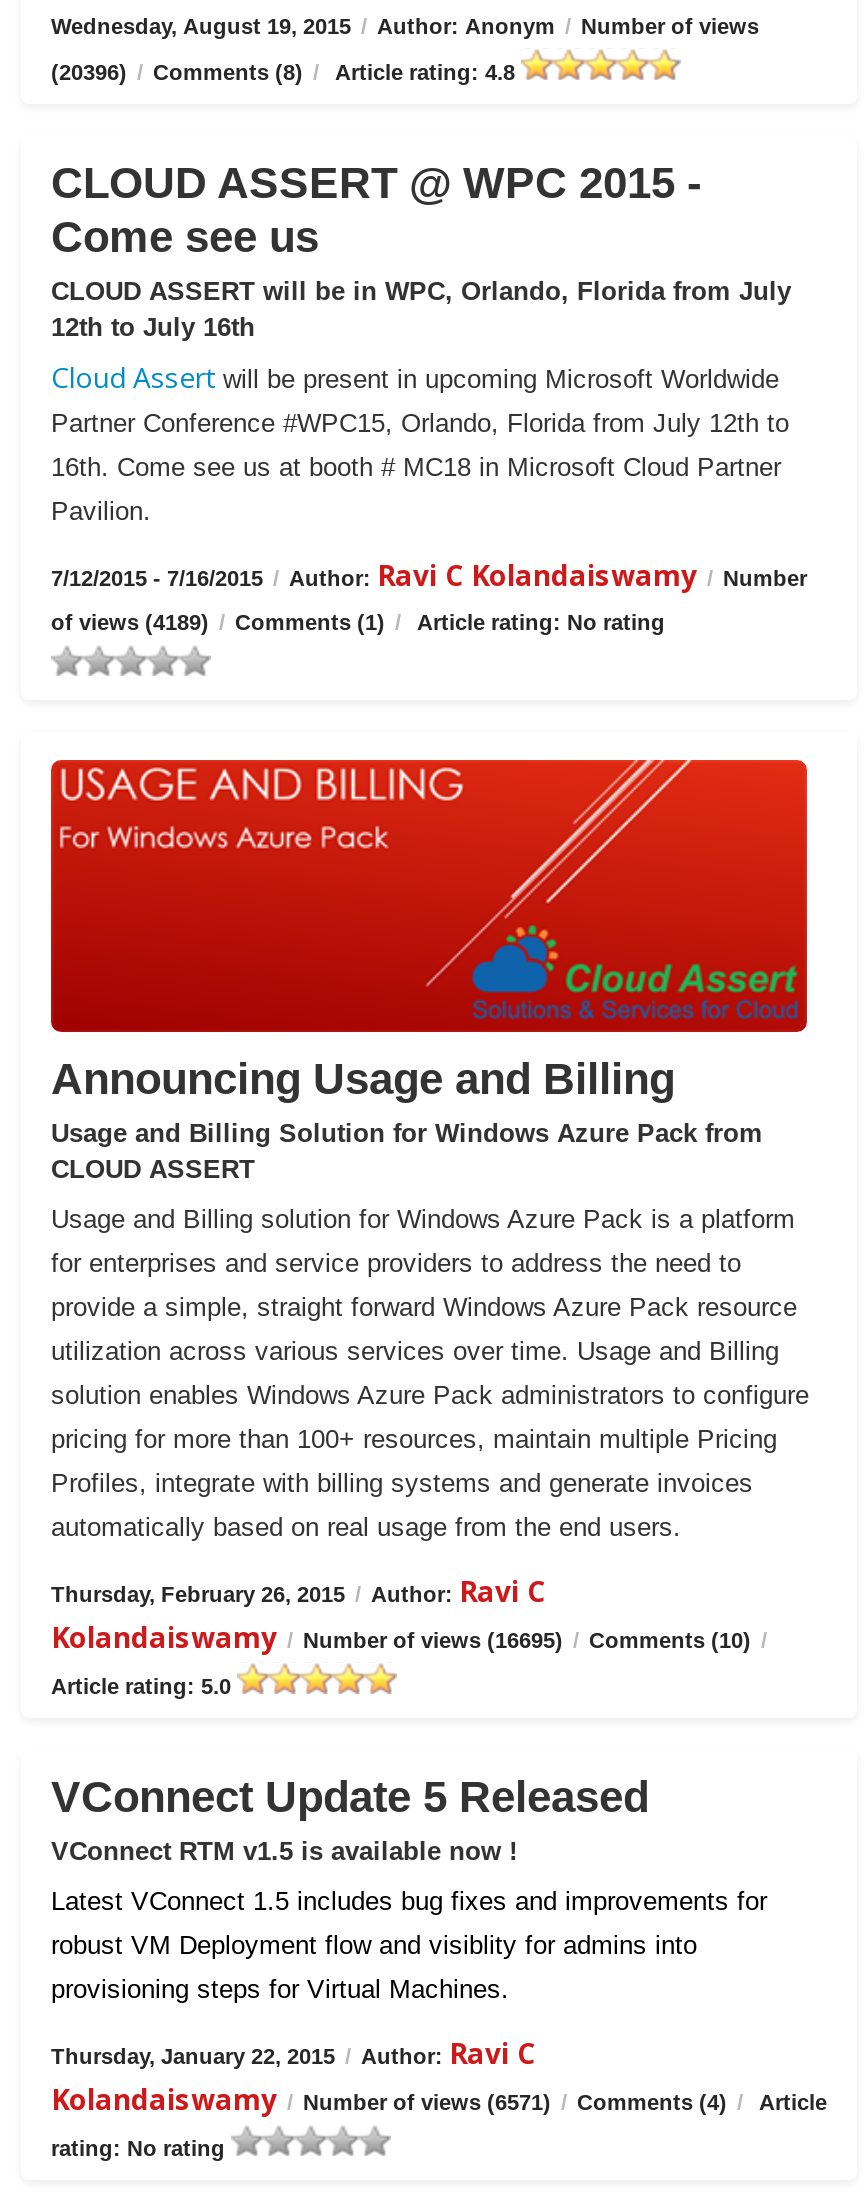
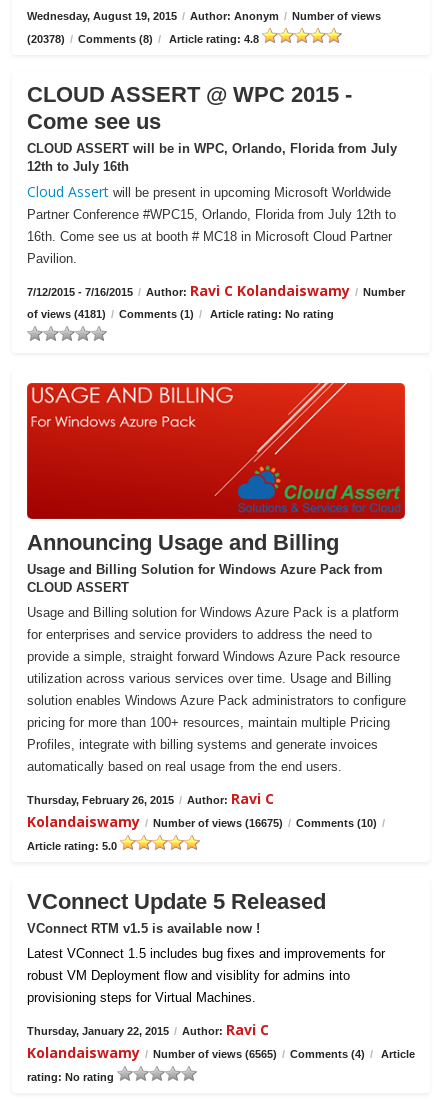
[51,60,521,84] (20396) / Comments (8) / Article rating: 4.8 -> [27,33,262,45] (20378) / Comments (8) / Article rating: 4.8
[51,610,665,634] of views (4189) / Comments (1) / Article rating: No rating -> [27,308,334,320] of views (4181) / Comments (1) / Article rating: No rating
[51,1619,767,1657] Kolandaiswamy / Number of views (16695) / Comments (10) / -> [27,812,385,831] Kolandaiswamy / Number of views (16675) / Comments (10) /
[51,2081,827,2119] Kolandaiswamy / Number of views (6571) / Comments (4) / Article -> [27,1043,415,1062] Kolandaiswamy / Number of views (6565) / Comments (4) / Article

